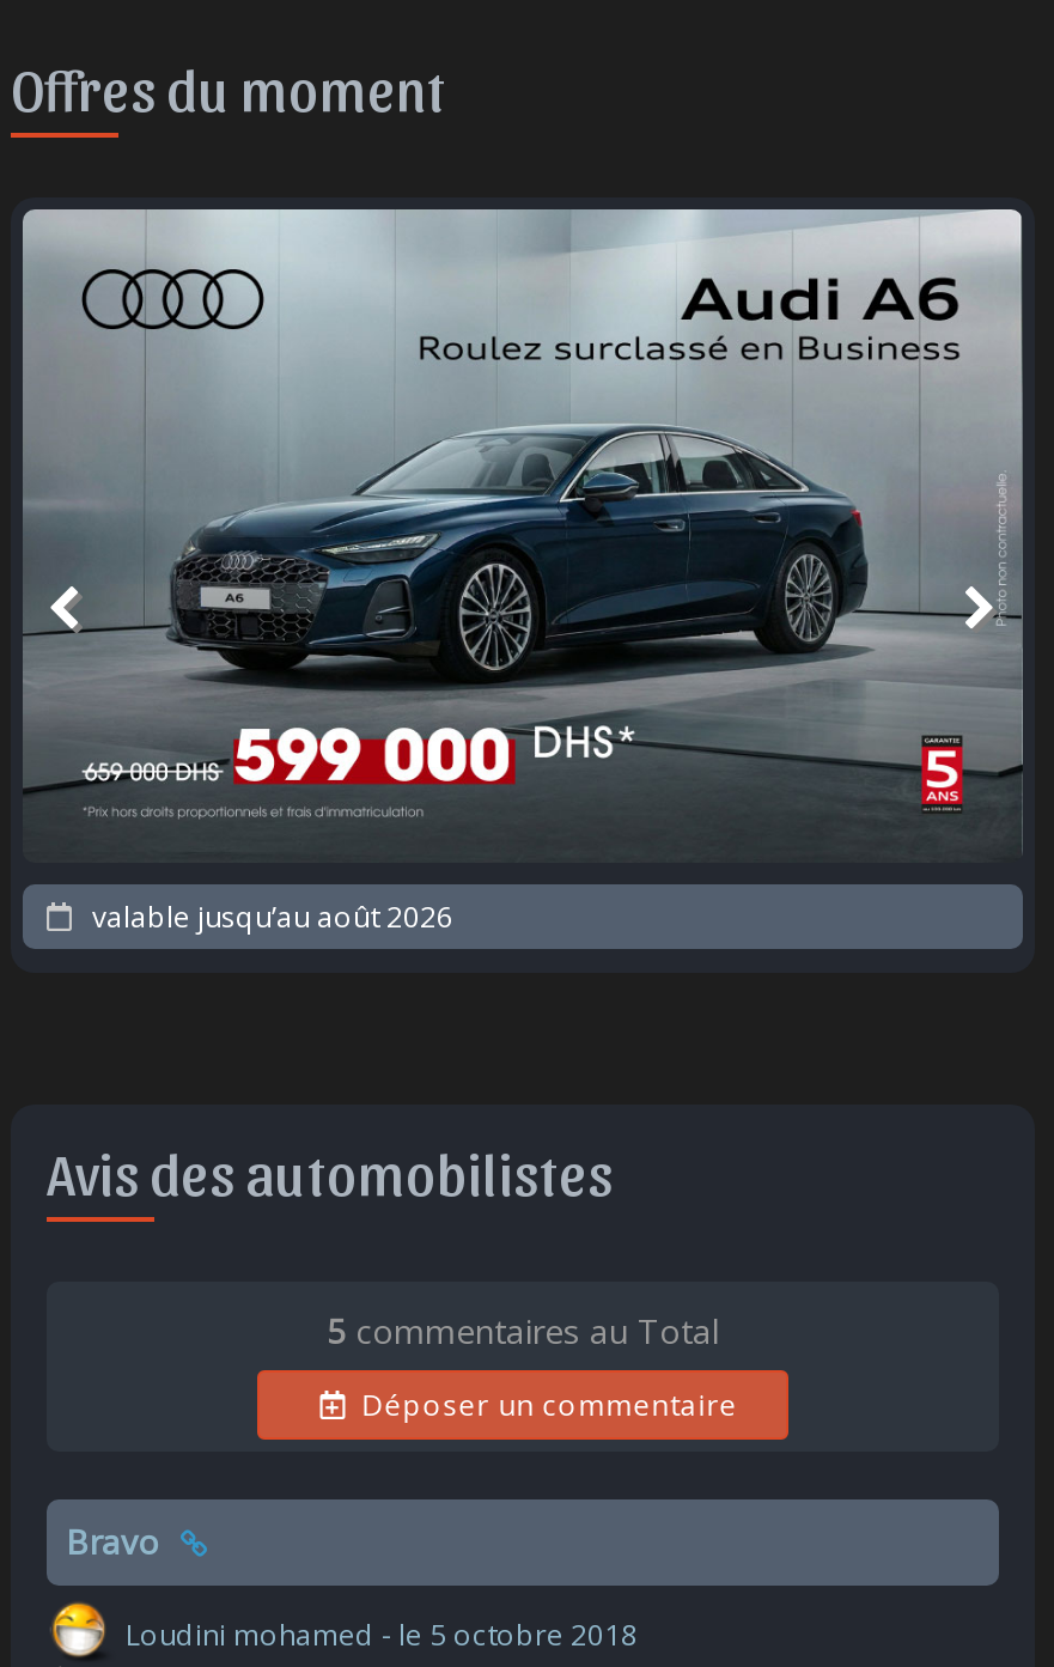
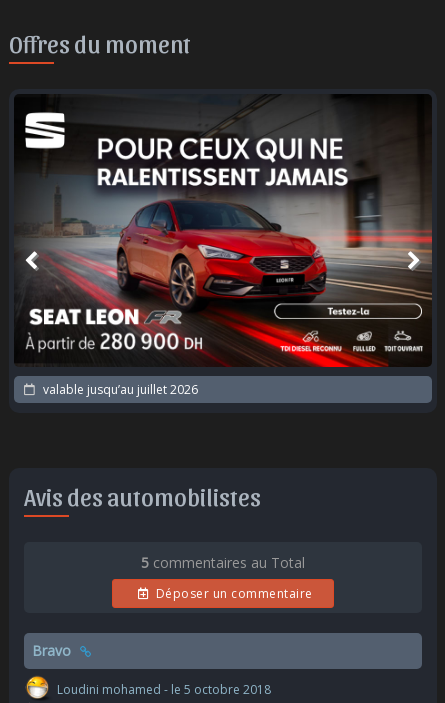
[20,207,1025,937] [image] | valable jusqu’au août 2026 -> [14,94,433,398] [image] | valable jusqu’au juillet 2026

